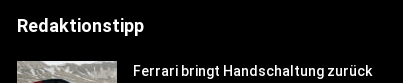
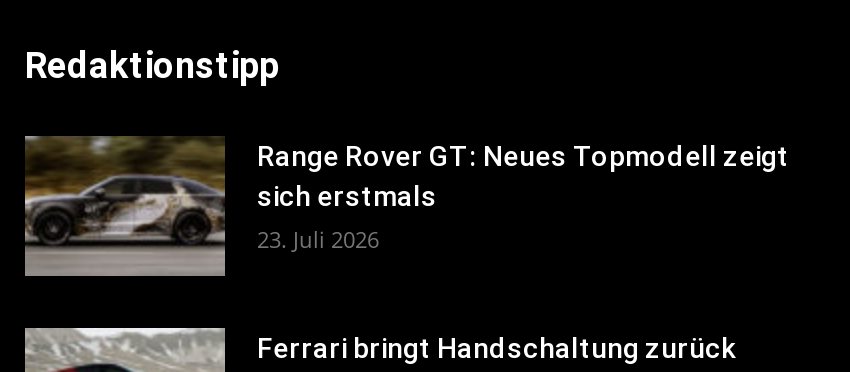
none -> [23,136,789,276] [image] | Range Rover GT: Neues Topmodell zeigt | sich erstmals | 23. Juli 2026

